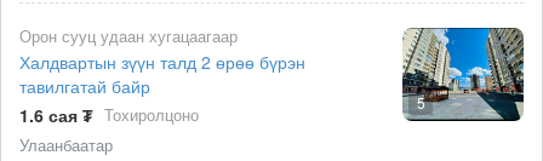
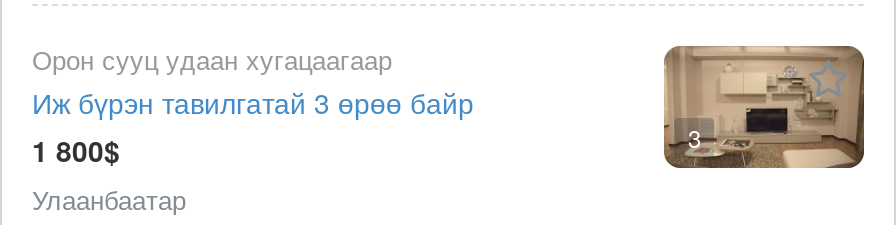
[402,27,525,122] [image] | 5 -> [664,45,864,171] [image] | 3
[19,50,305,127] Халдвартын зүүн талд 2 өрөө бүрэн | тавилгатай байр | 1.6 сая ₮ Тохиролцоно -> [32,81,474,169] Иж бүрэн тавилгатай 3 өрөө байр | 1 800$

